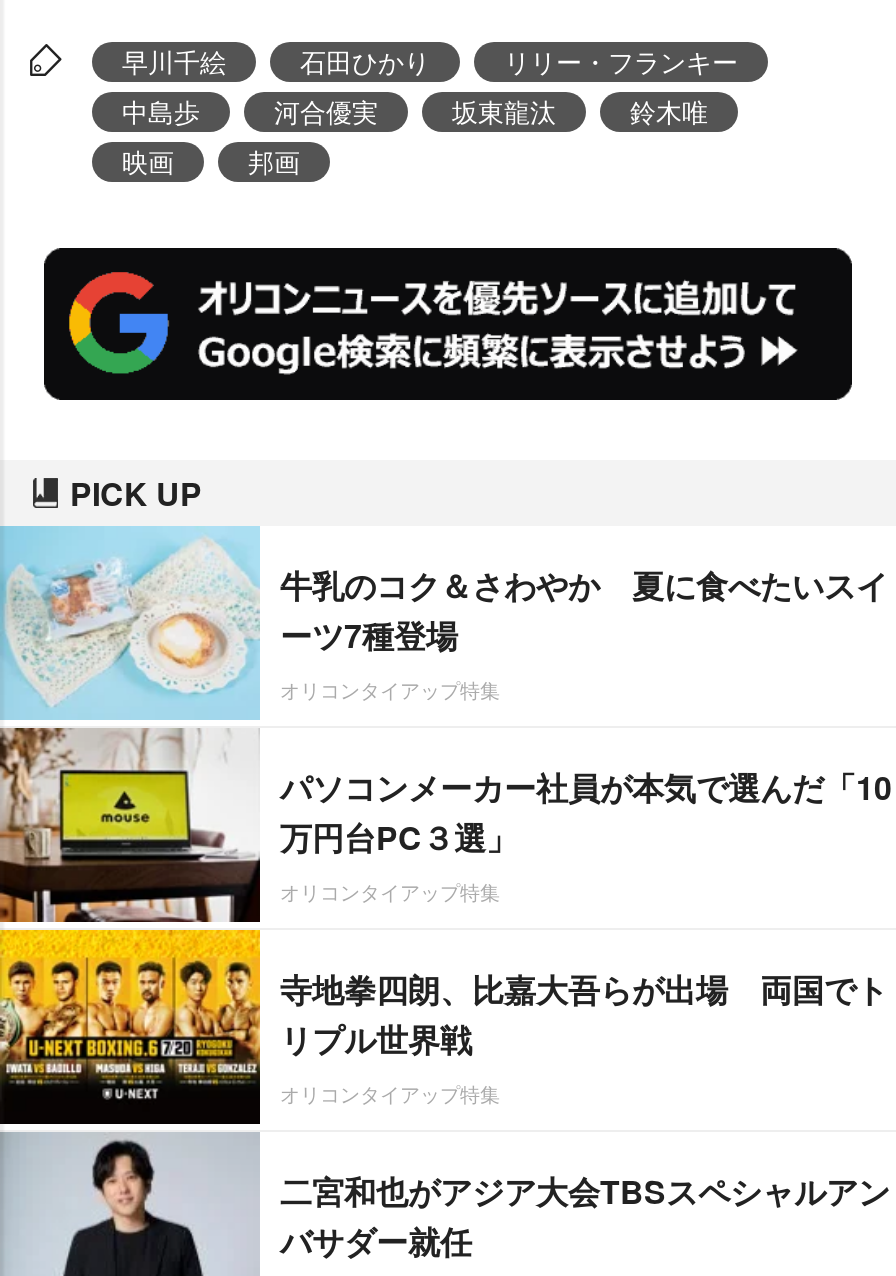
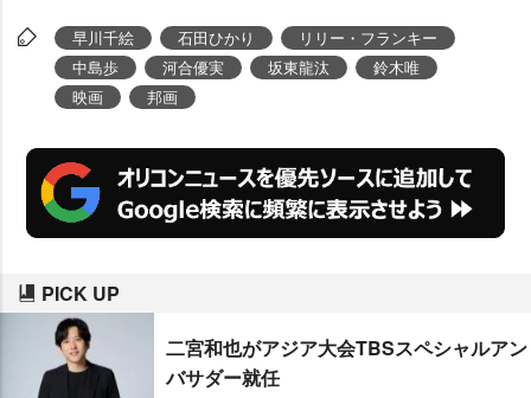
[6,526,892,1126] [image] | 牛乳のコク＆さわやか 夏に食べたいスイ | ーツ7種登場 | オリコンタイアップ特集 | パソコンメーカー社員が本気で選んだ「10 | 万円台PC３選」 | オリコンタイアップ特集 | 寺地拳四朗、比嘉大吾らが出場 両国でト | リプル世界戦 | オリコンタイアップ特集 -> none

